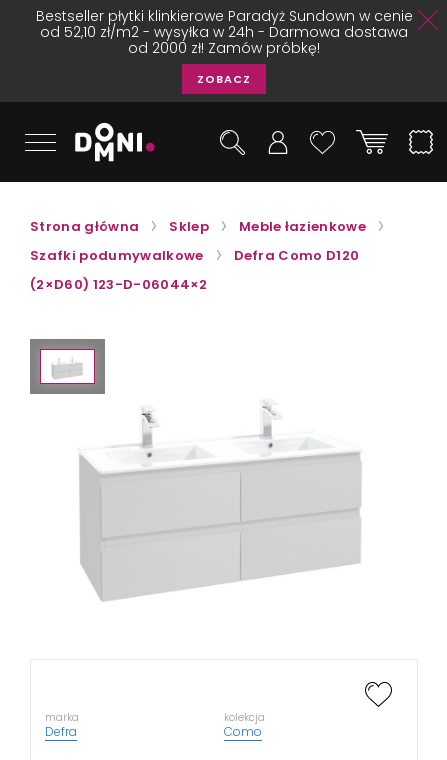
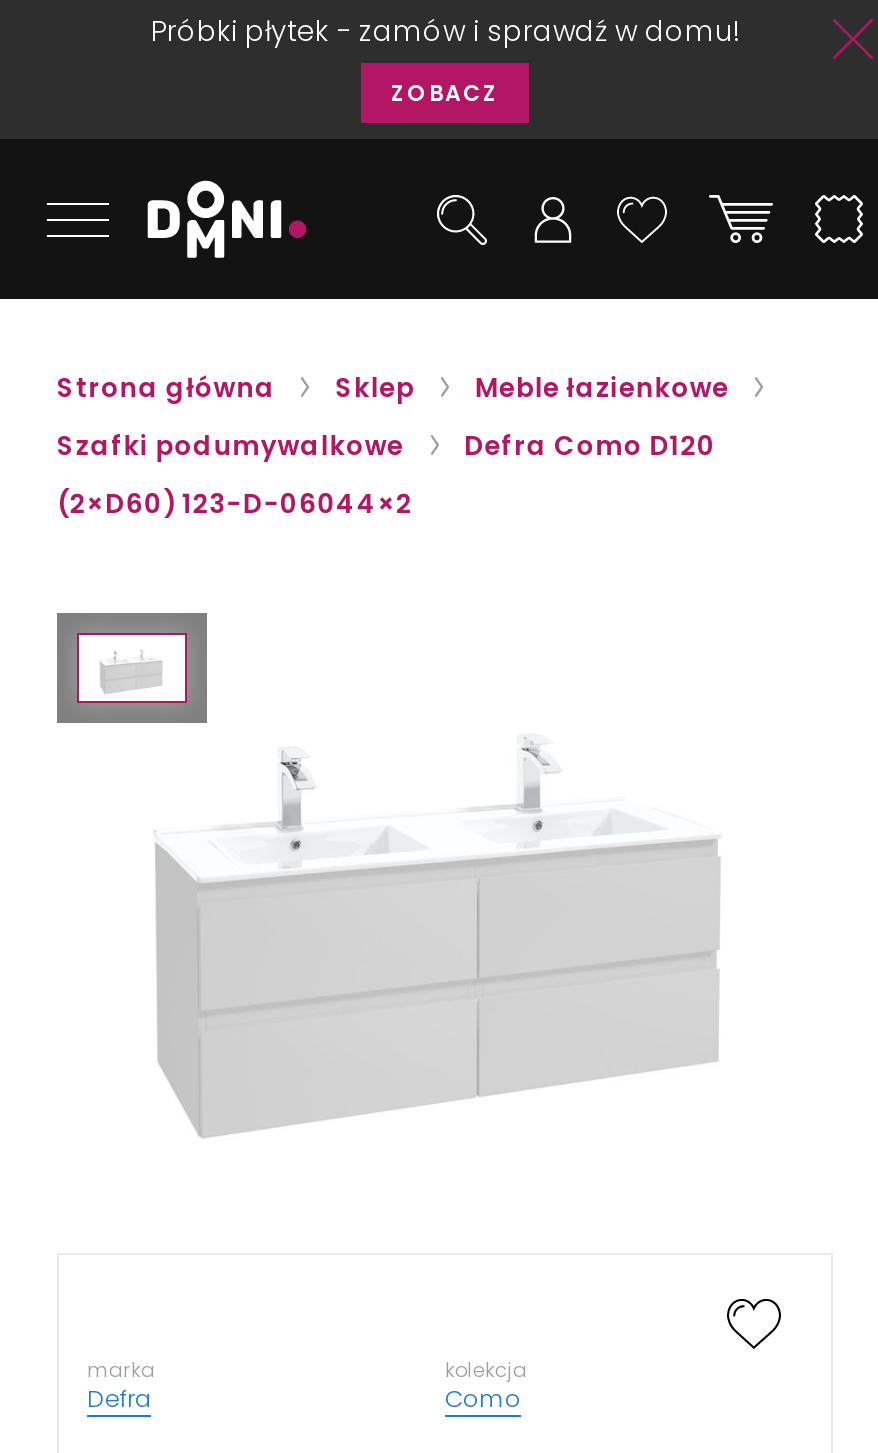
[35,6,412,58] Bestseller płytki klinkierowe Paradyż Sundown w cenie | od 52,10 zł/m2 - wysyłka w 24h - Darmowa dostawa | od 2000 zł! Zamów próbkę! -> [151,11,739,51] Próbki płytek - zamów i sprawdź w domu!

